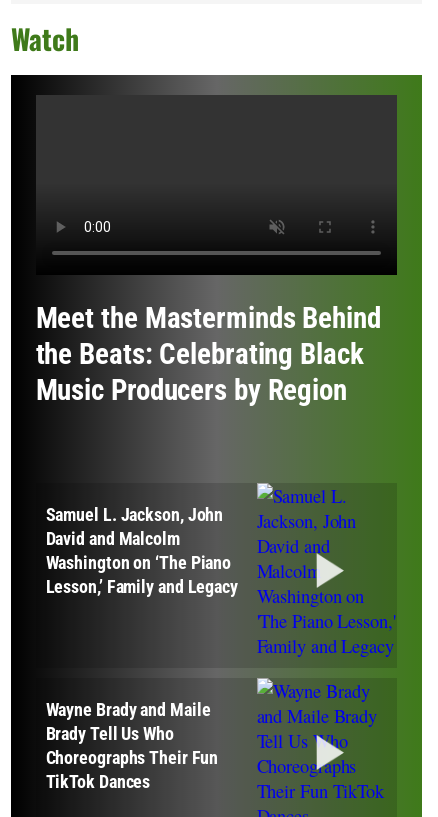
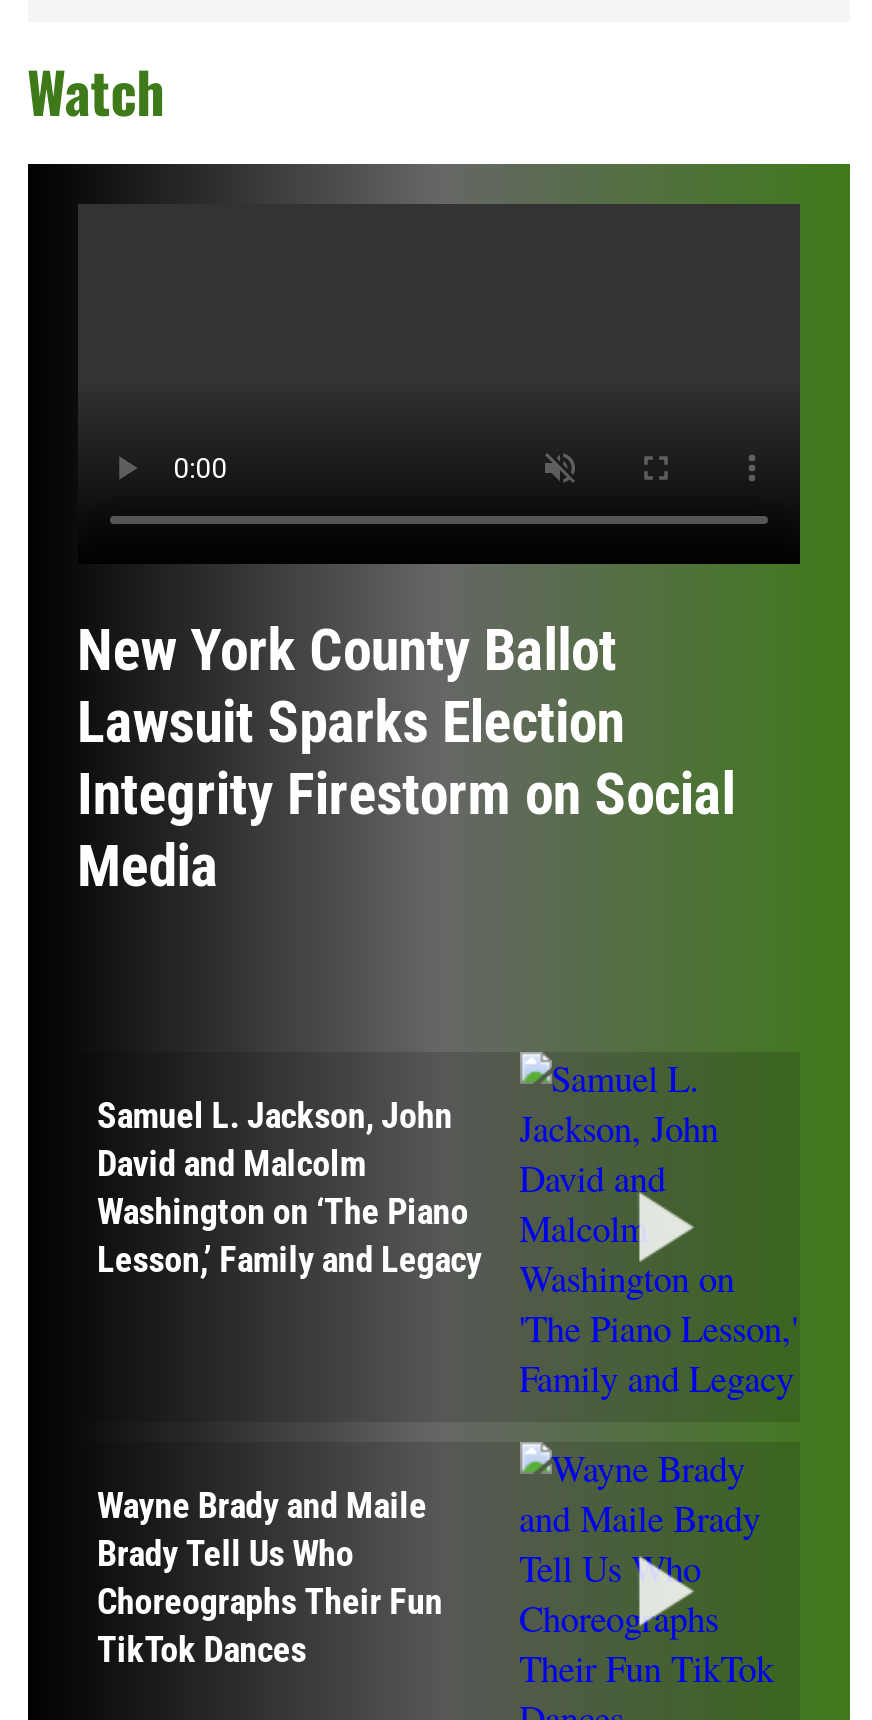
[35,301,381,407] Meet the Masterminds Behind | the Beats: Celebrating Black | Music Producers by Region -> [77,617,735,901] New York County Ballot | Lawsuit Sparks Election | Integrity Firestorm on Social | Media

